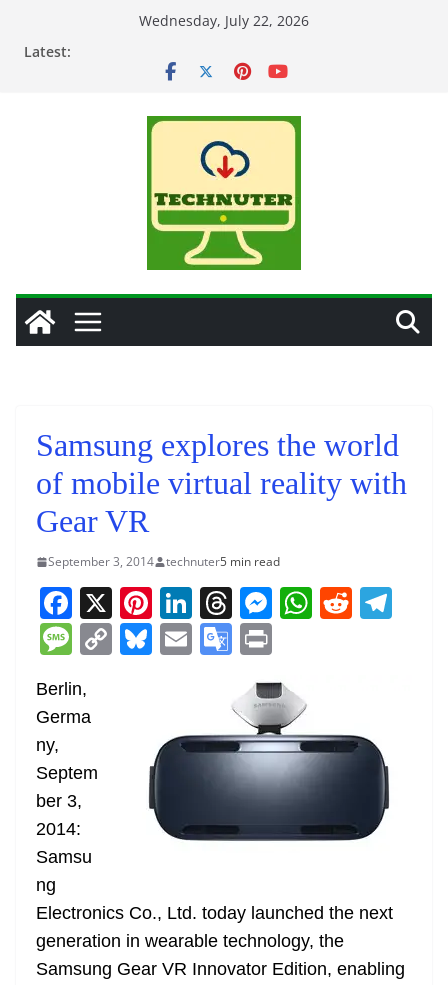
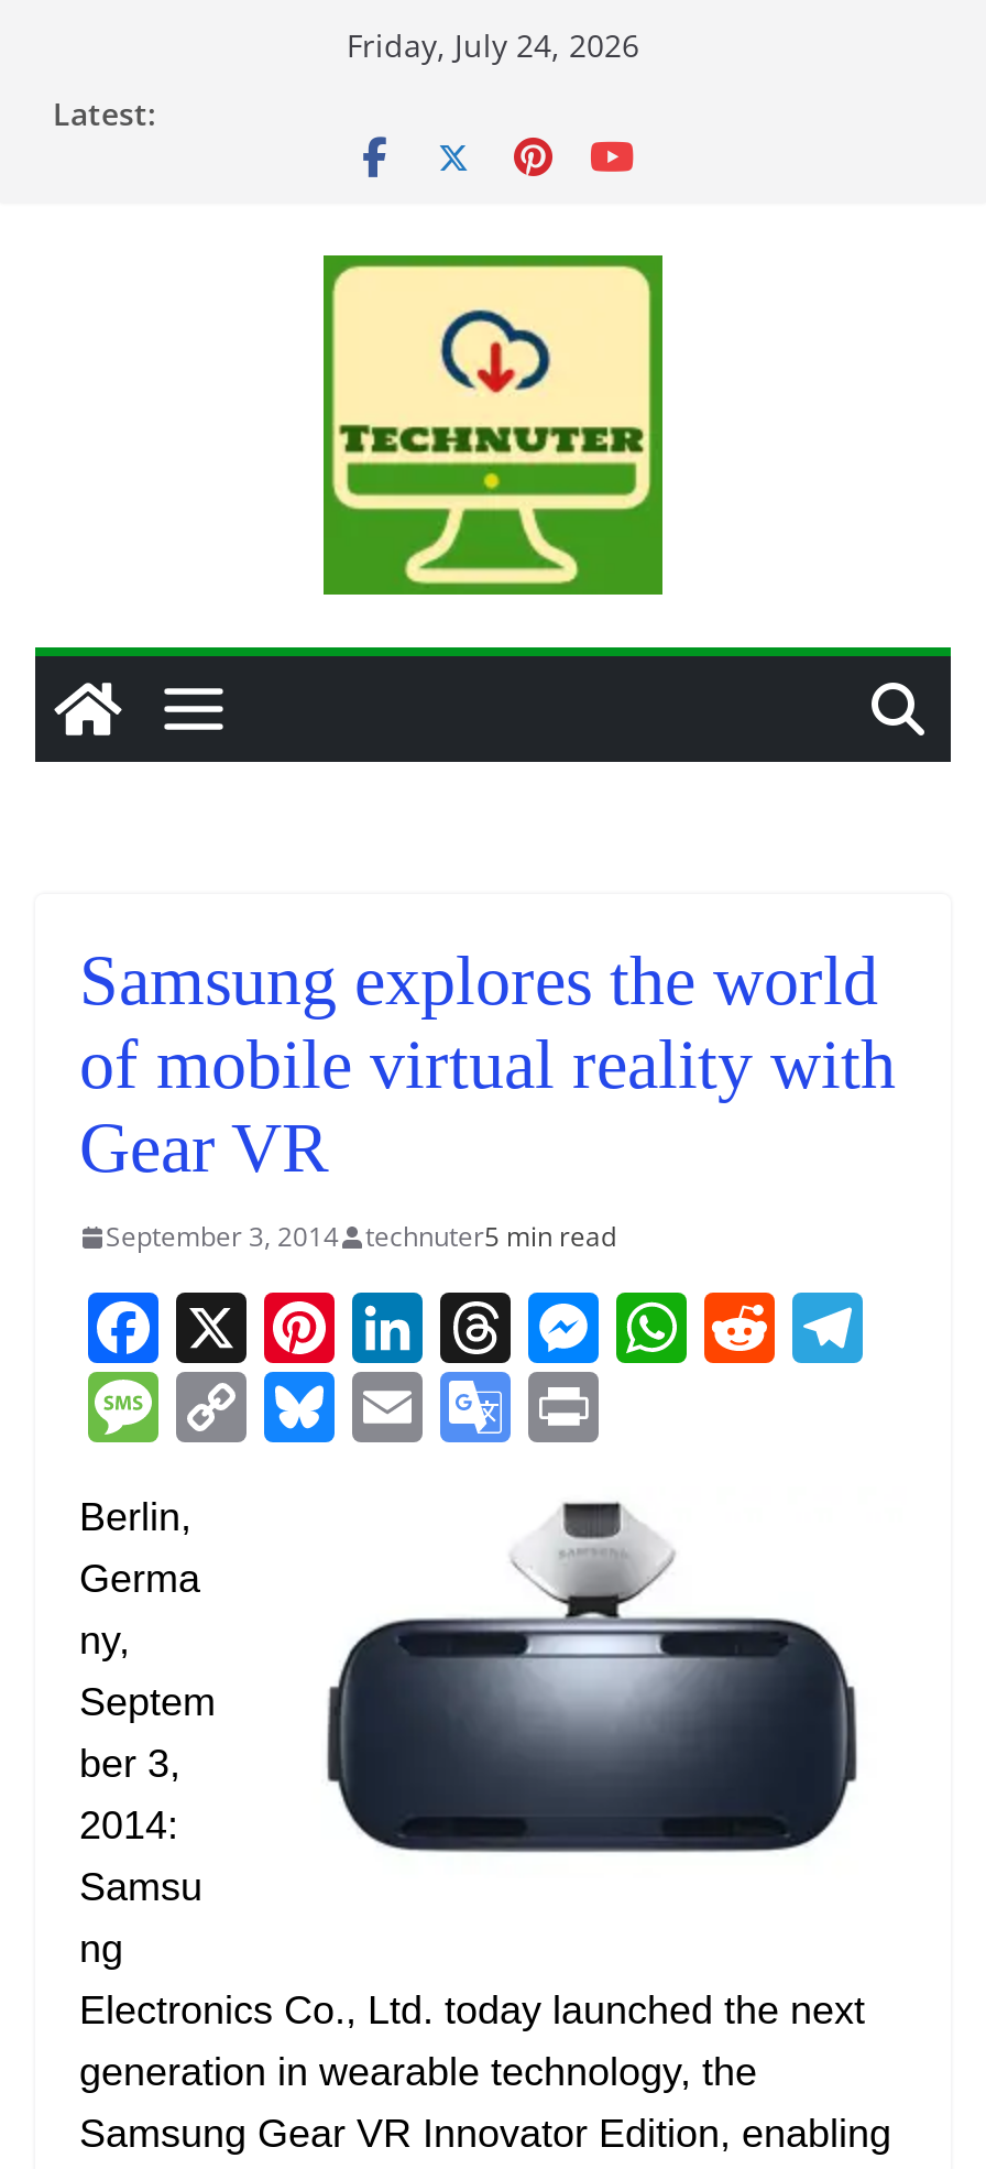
[139,11,309,30] Wednesday, July 22, 2026 -> [347,24,639,66] Friday, July 24, 2026

